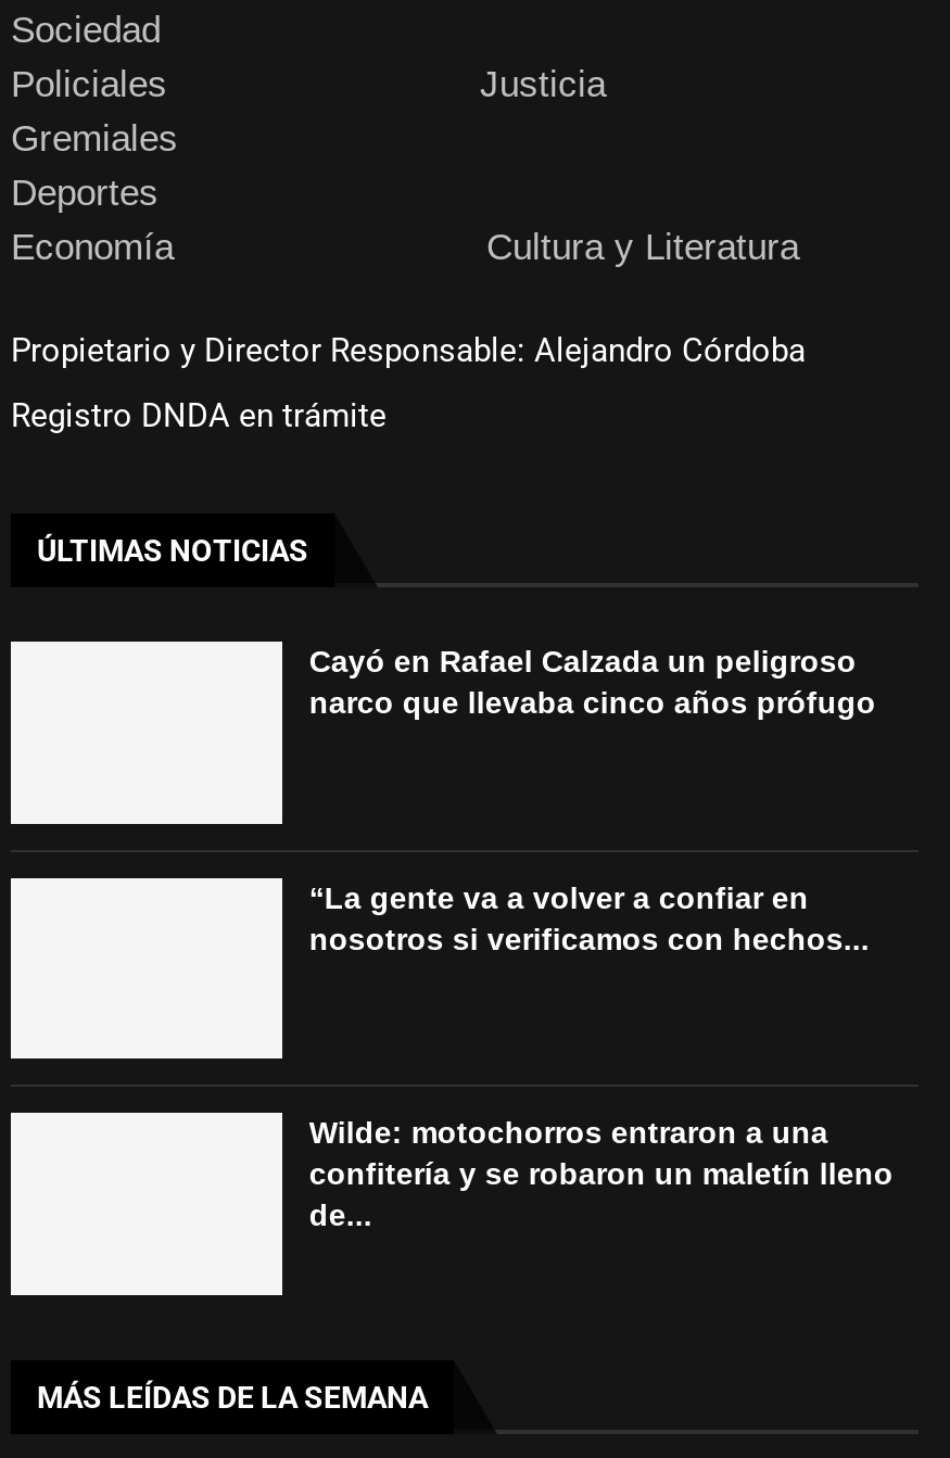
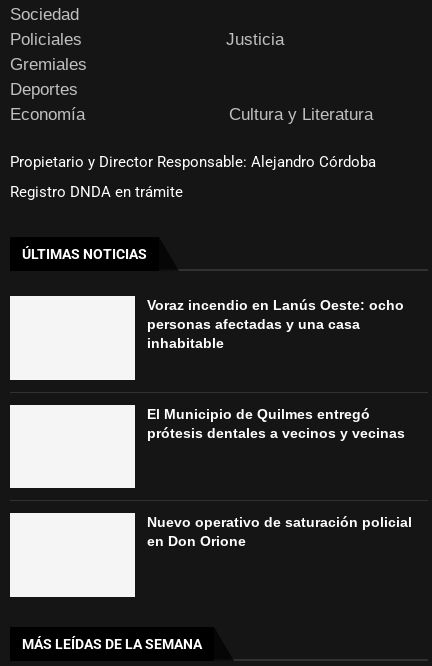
[309,644,876,720] Cayó en Rafael Calzada un peligroso | narco que llevaba cinco años prófugo -> [147,297,404,351] Voraz incendio en Lanús Oeste: ocho | personas afectadas y una casa | inhabitable
[309,880,869,956] “La gente va a volver a confiar en | nosotros si verificamos con hechos... -> [147,406,405,441] El Municipio de Quilmes entregó | prótesis dentales a vecinos y vecinas
[309,1115,893,1233] Wilde: motochorros entraron a una | confitería y se robaron un maletín lleno | de... -> [147,514,412,549] Nuevo operativo de saturación policial | en Don Orione

